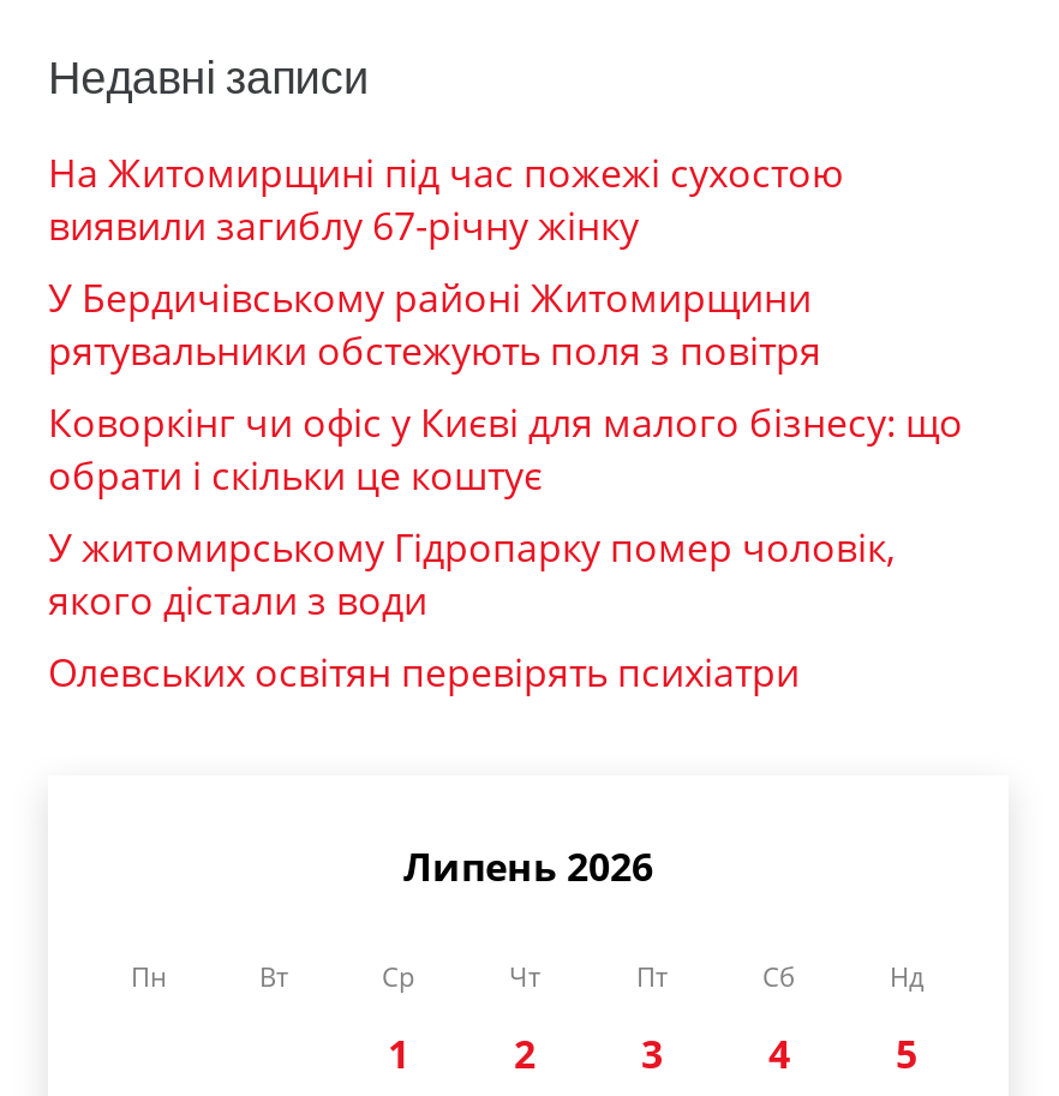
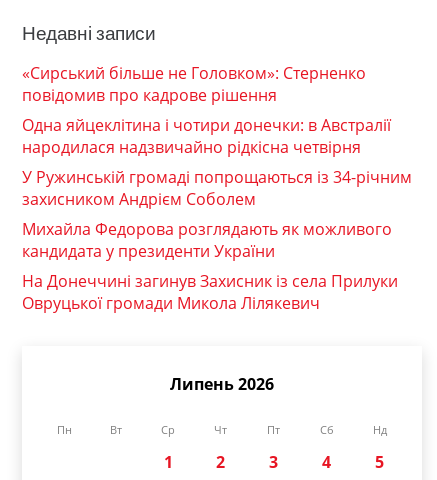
[48,146,963,698] На Житомирщині під час пожежі сухостою | виявили загиблу 67-річну жінку | У Бердичівському районі Житомирщини | рятувальники обстежують поля з повітря | Коворкінг чи офіс у Києві для малого бізнесу: що | обрати і скільки це коштує | У житомирському Гідропарку помер чоловік, | якого дістали з води | Олевських освітян перевірять психіатри -> [22,62,412,314] «Сирський більше не Головком»: Стерненко | повідомив про кадрове рішення | Одна яйцеклітина і чотири донечки: в Австралії | народилася надзвичайно рідкісна четвірня | У Ружинській громаді попрощаються із 34-річним | захисником Андрієм Соболем | Михайла Федорова розглядають як можливого | кандидата у президенти України | На Донеччині загинув Захисник із села Прилуки | Овруцької громади Микола Лілякевич

